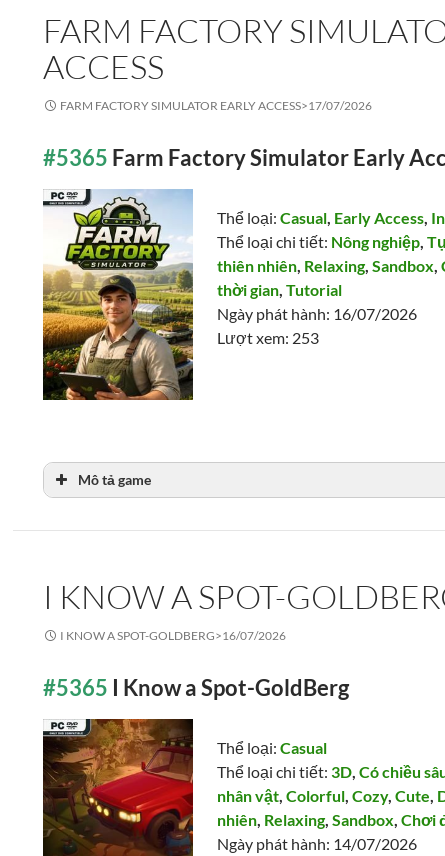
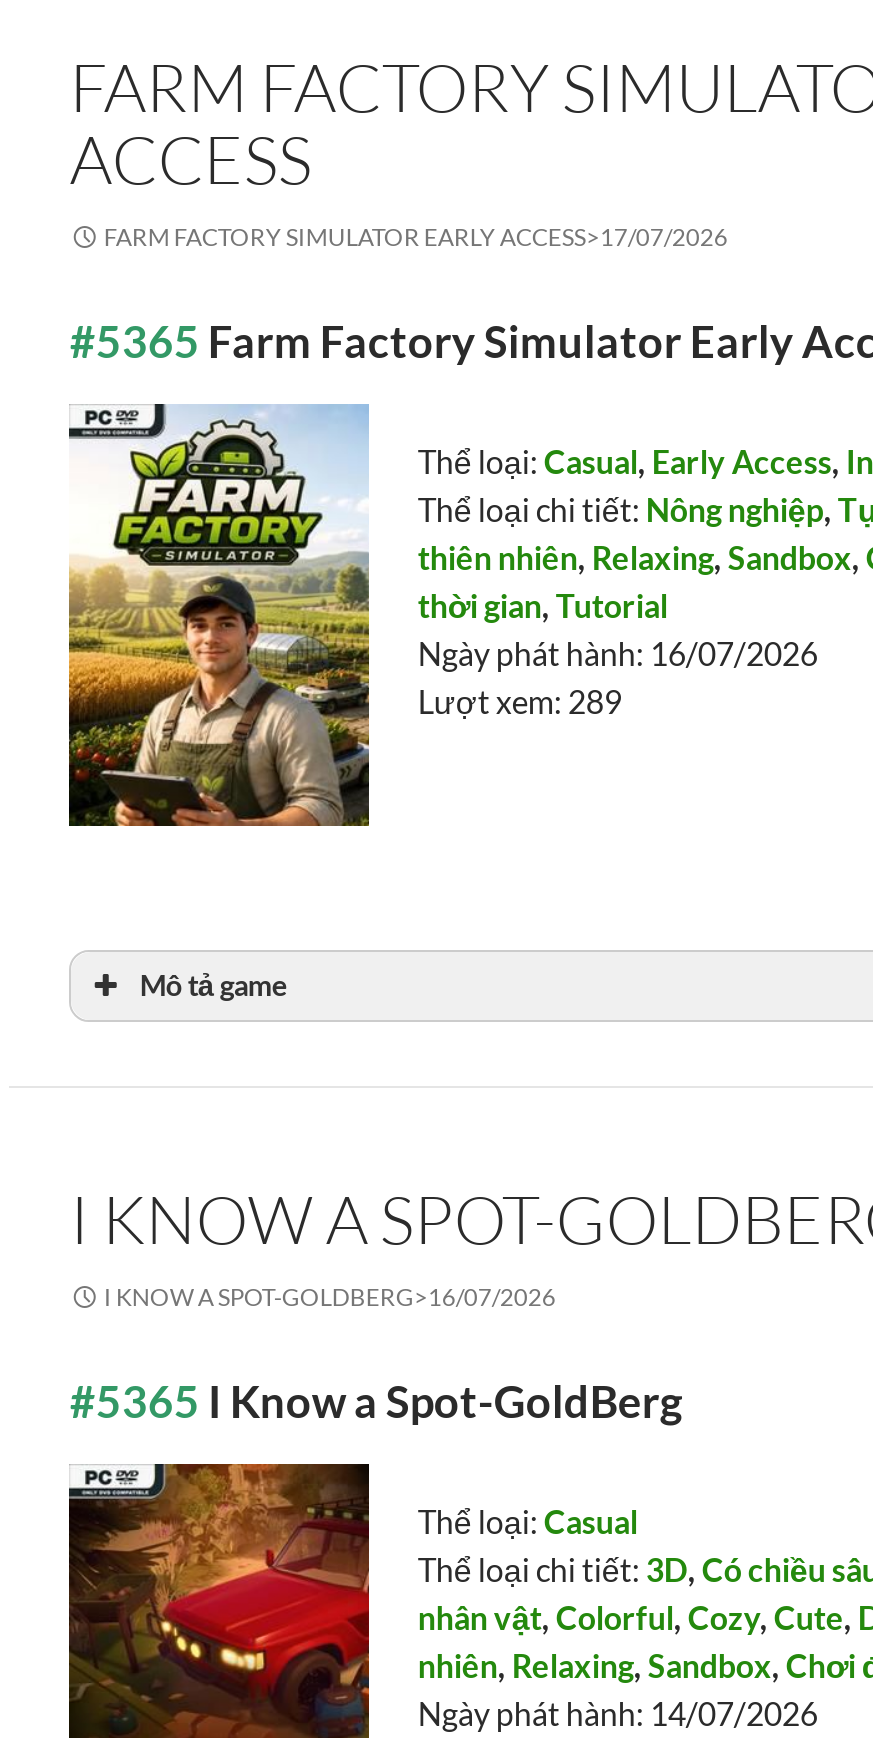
[217,328,319,347] Lượt xem: 253 -> [418,682,622,720] Lượt xem: 289

